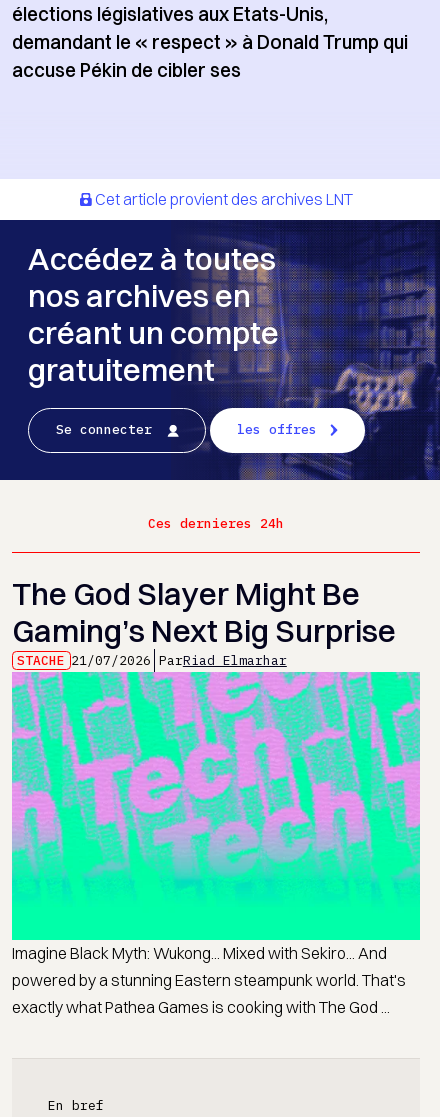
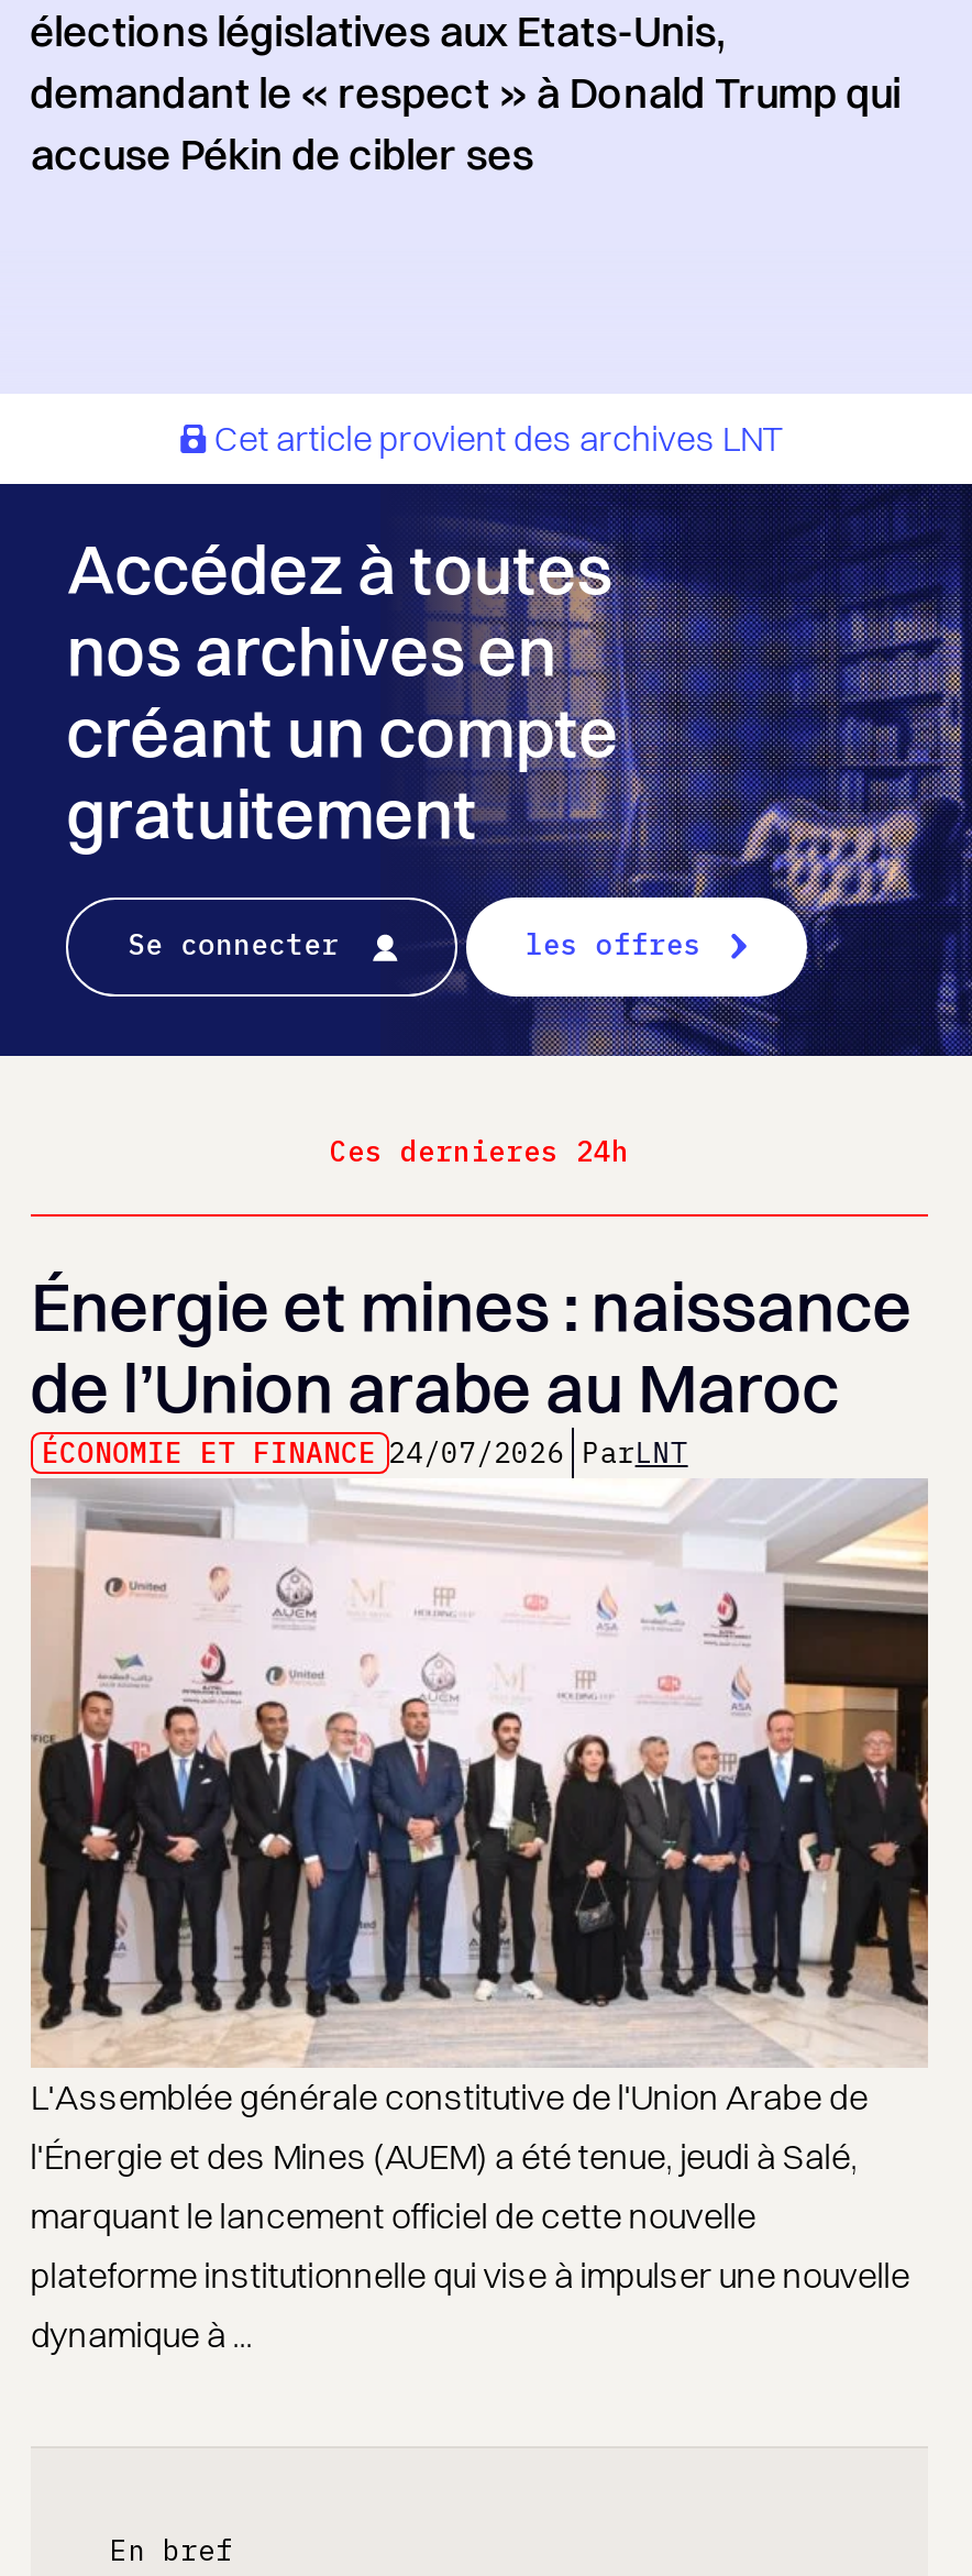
[12,574,396,669] The God Slayer Might Be | Gaming’s Next Big Surprise | STACHE 21/07/2026 ParRiad Elmarhar -> [30,1263,912,1471] Énergie et mines : naissance | de l’Union arabe au Maroc | ÉCONOMIE ET FINANCE 24/07/2026 ParLNT
[11,671,421,1017] [image] | Imagine Black Myth: Wukong... Mixed with Sekiro... And | powered by a stunning Eastern steampunk world. That's | exactly what Pathea Games is cooking with The God ... -> [29,1480,930,2357] [image] | L'Assemblée générale constitutive de l'Union Arabe de | l'Énergie et des Mines (AUEM) a été tenue, jeudi à Salé, | marquant le lancement officiel de cette nouvelle | plateforme institutionnelle qui vise à impulser une nouvelle | dynamique à ...

